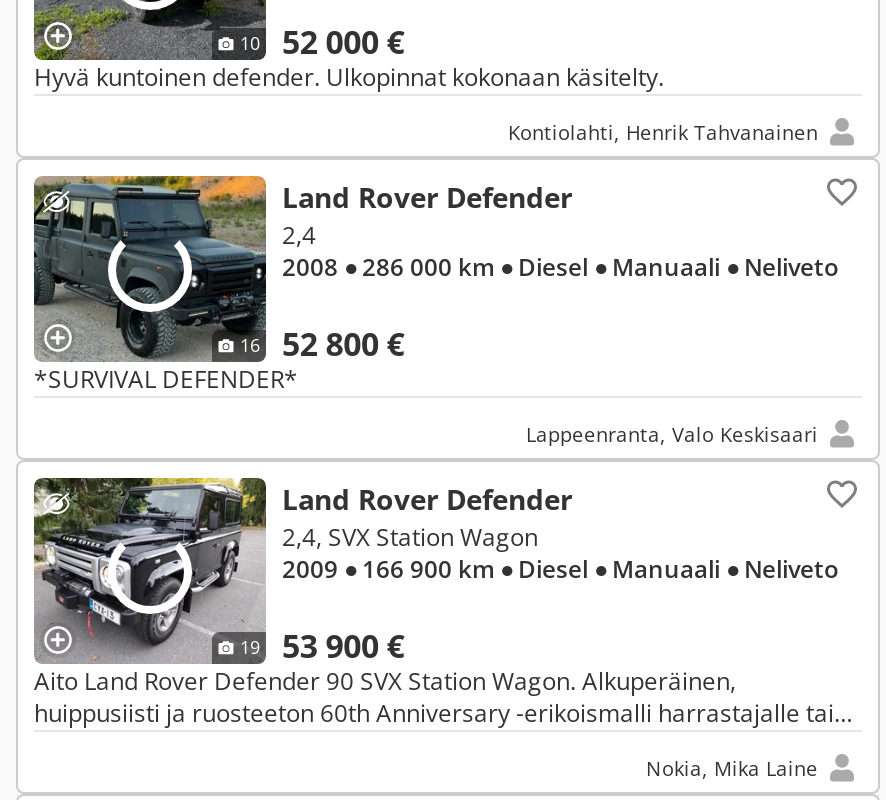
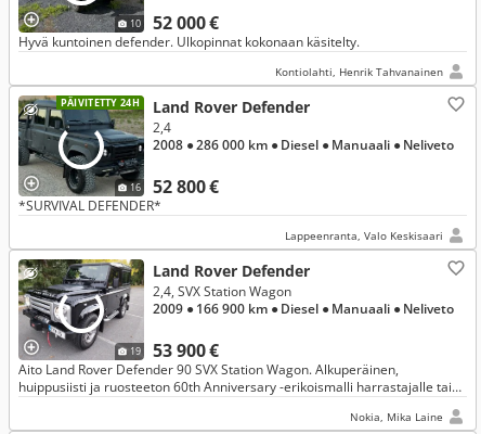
none -> [60,95,140,110] PÄIVITETTY 24H

